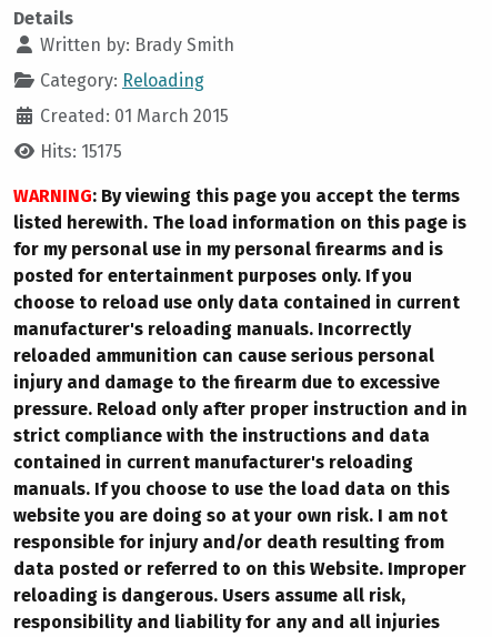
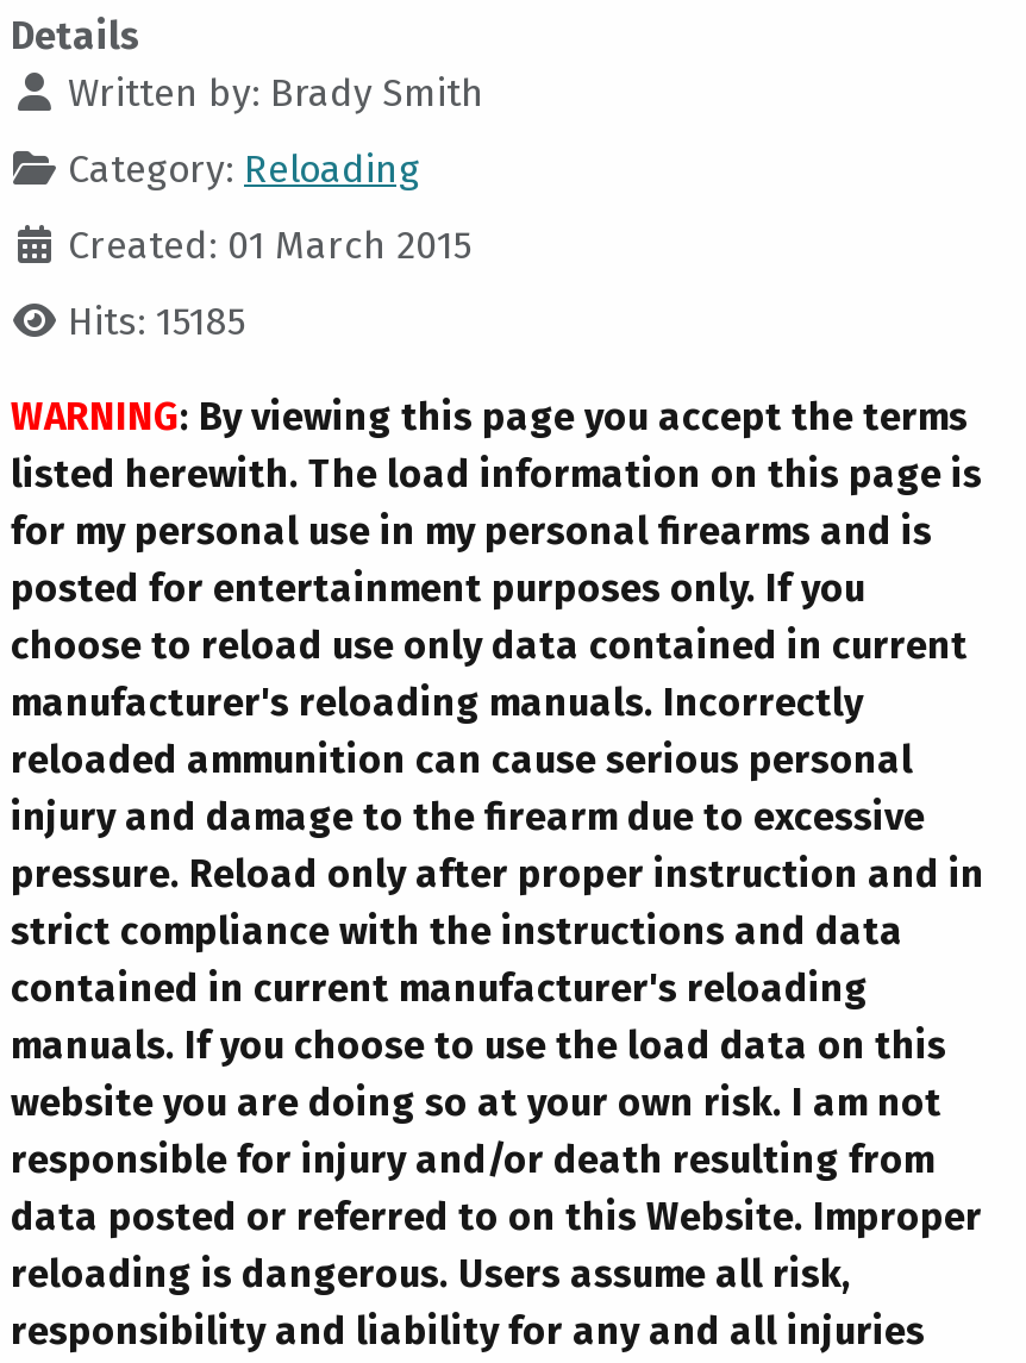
[40,141,122,162] Hits: 15175 -> [68,298,246,344] Hits: 15185

